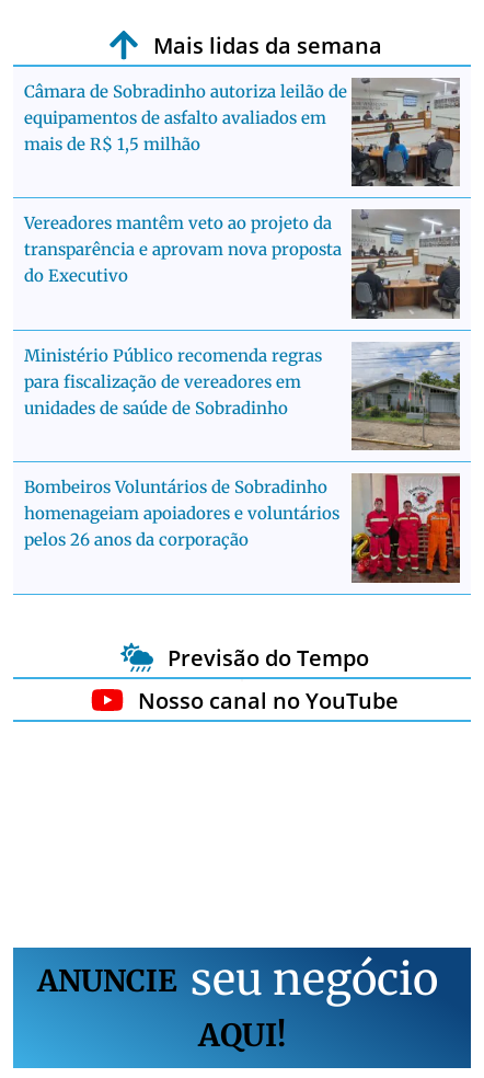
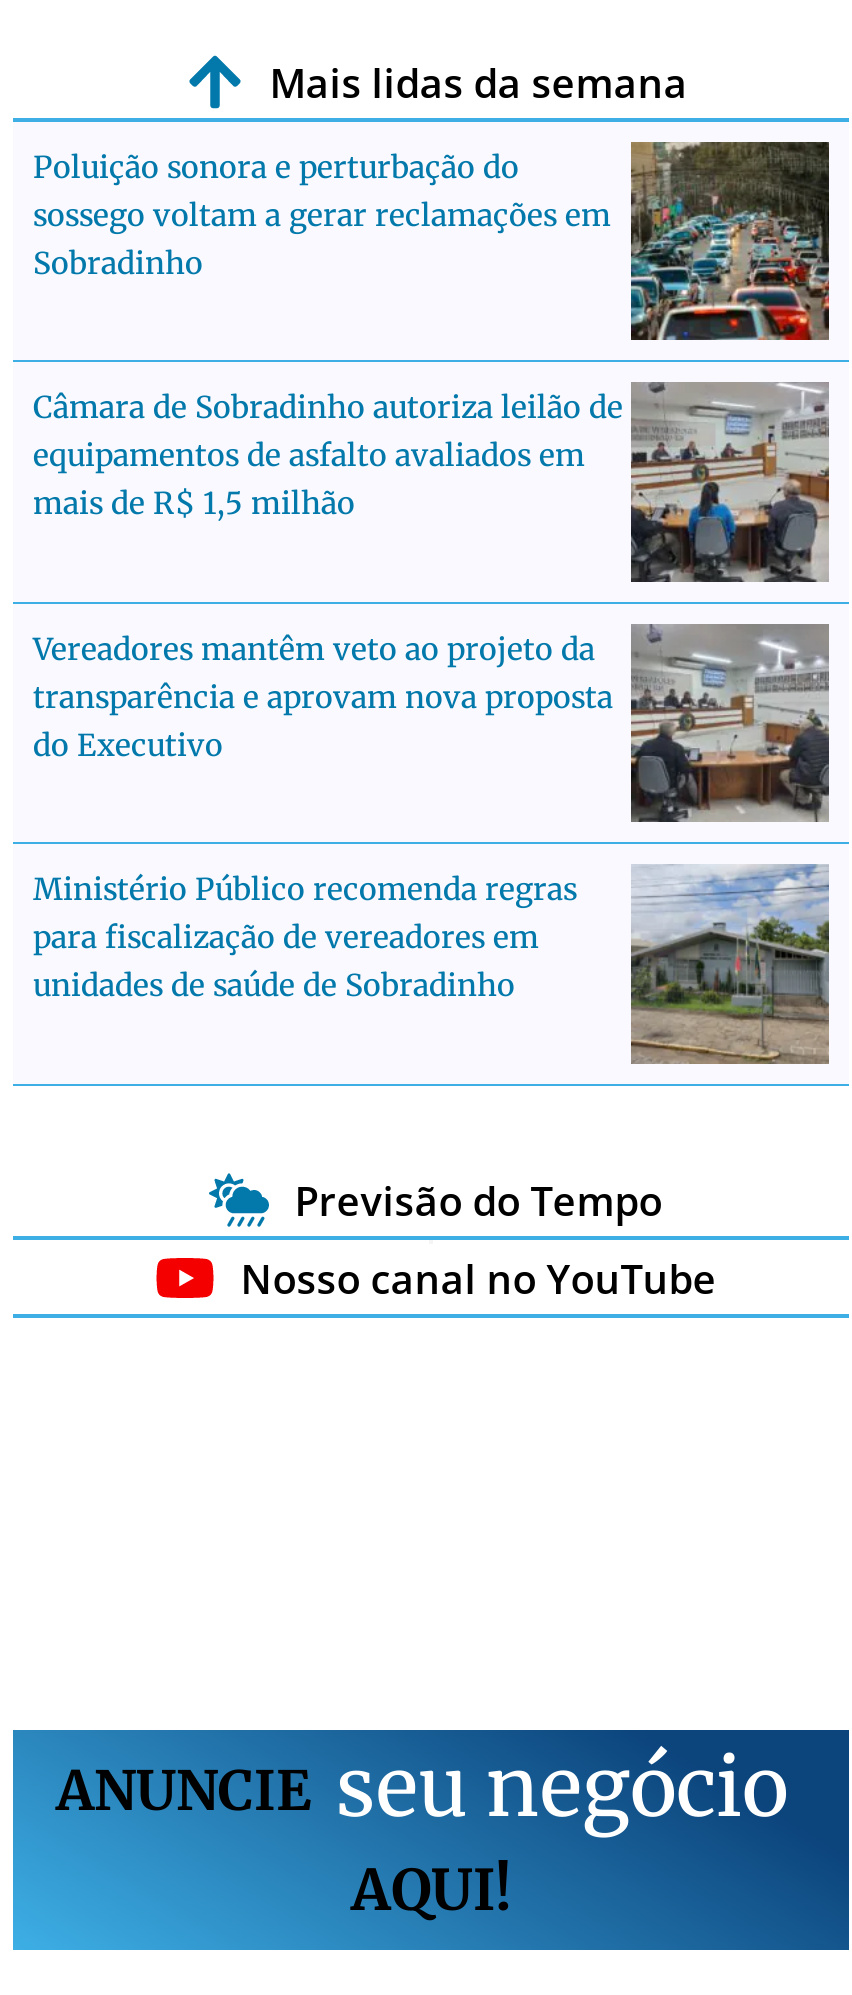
none -> [33,142,829,342] [image] | Poluição sonora e perturbação do | sossego voltam a gerar reclamações em | Sobradinho
moved [24,76,462,418] -> [33,380,833,1004]: [image] | Câmara de Sobradinho autoriza leilão de | equipamentos de asfalto avaliados em | ... | para fiscalização de vereadores em | unidades de saúde de Sobradinho
[24,473,461,583] [image] | Bombeiros Voluntários de Sobradinho | homenageiam apoiadores e voluntários | pelos 26 anos da corporação -> none

